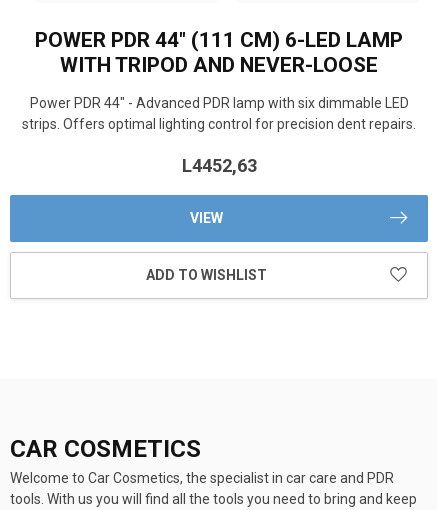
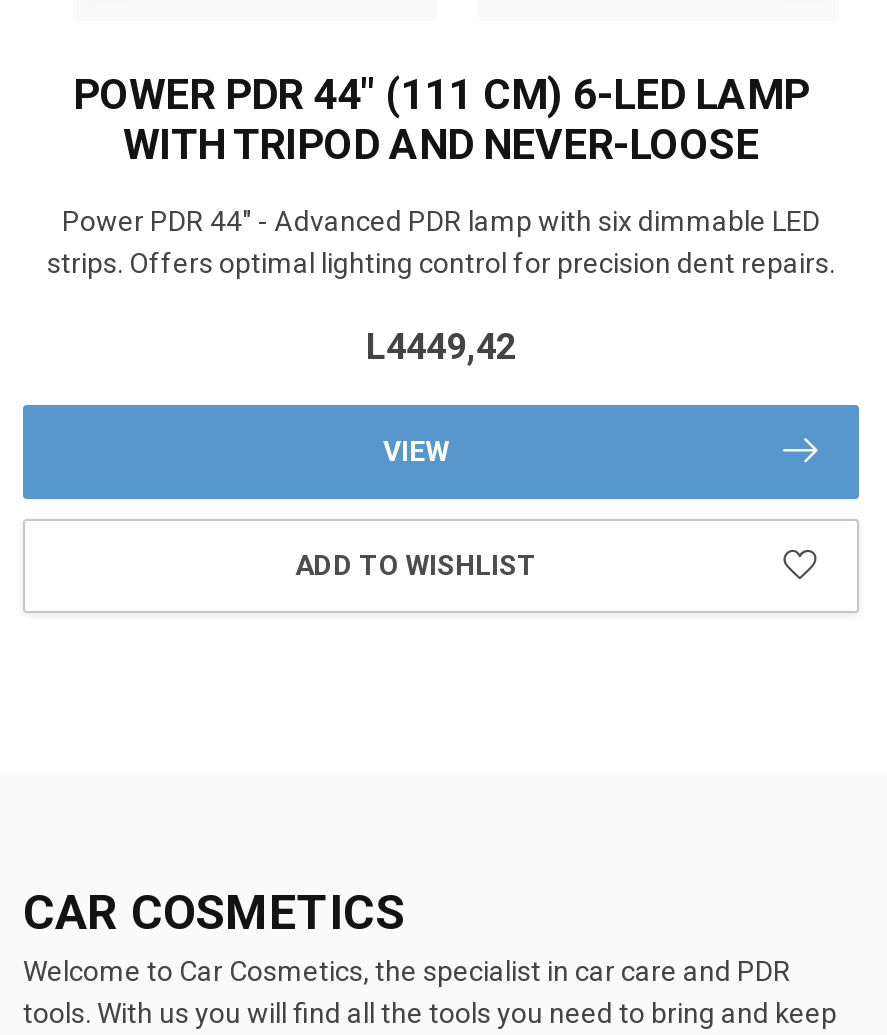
[181,155,256,176] L4452,63 -> [366,325,516,367] L4449,42

